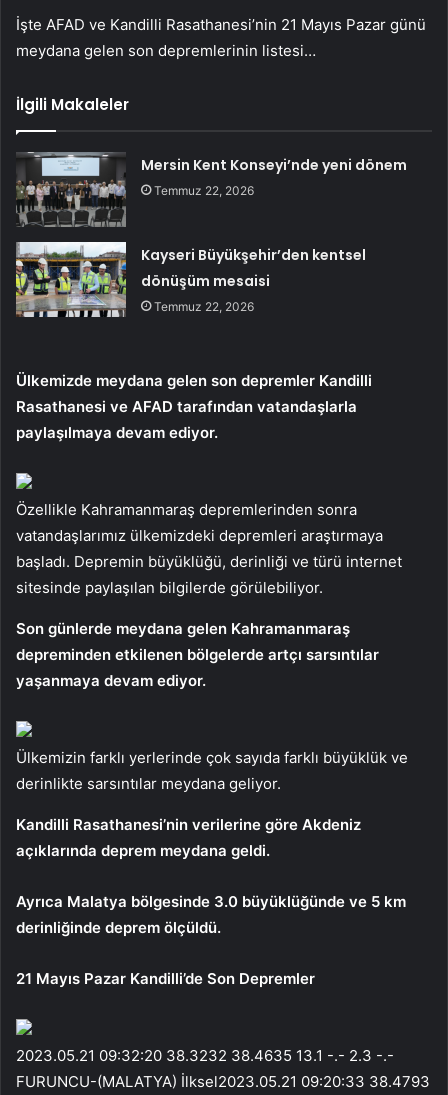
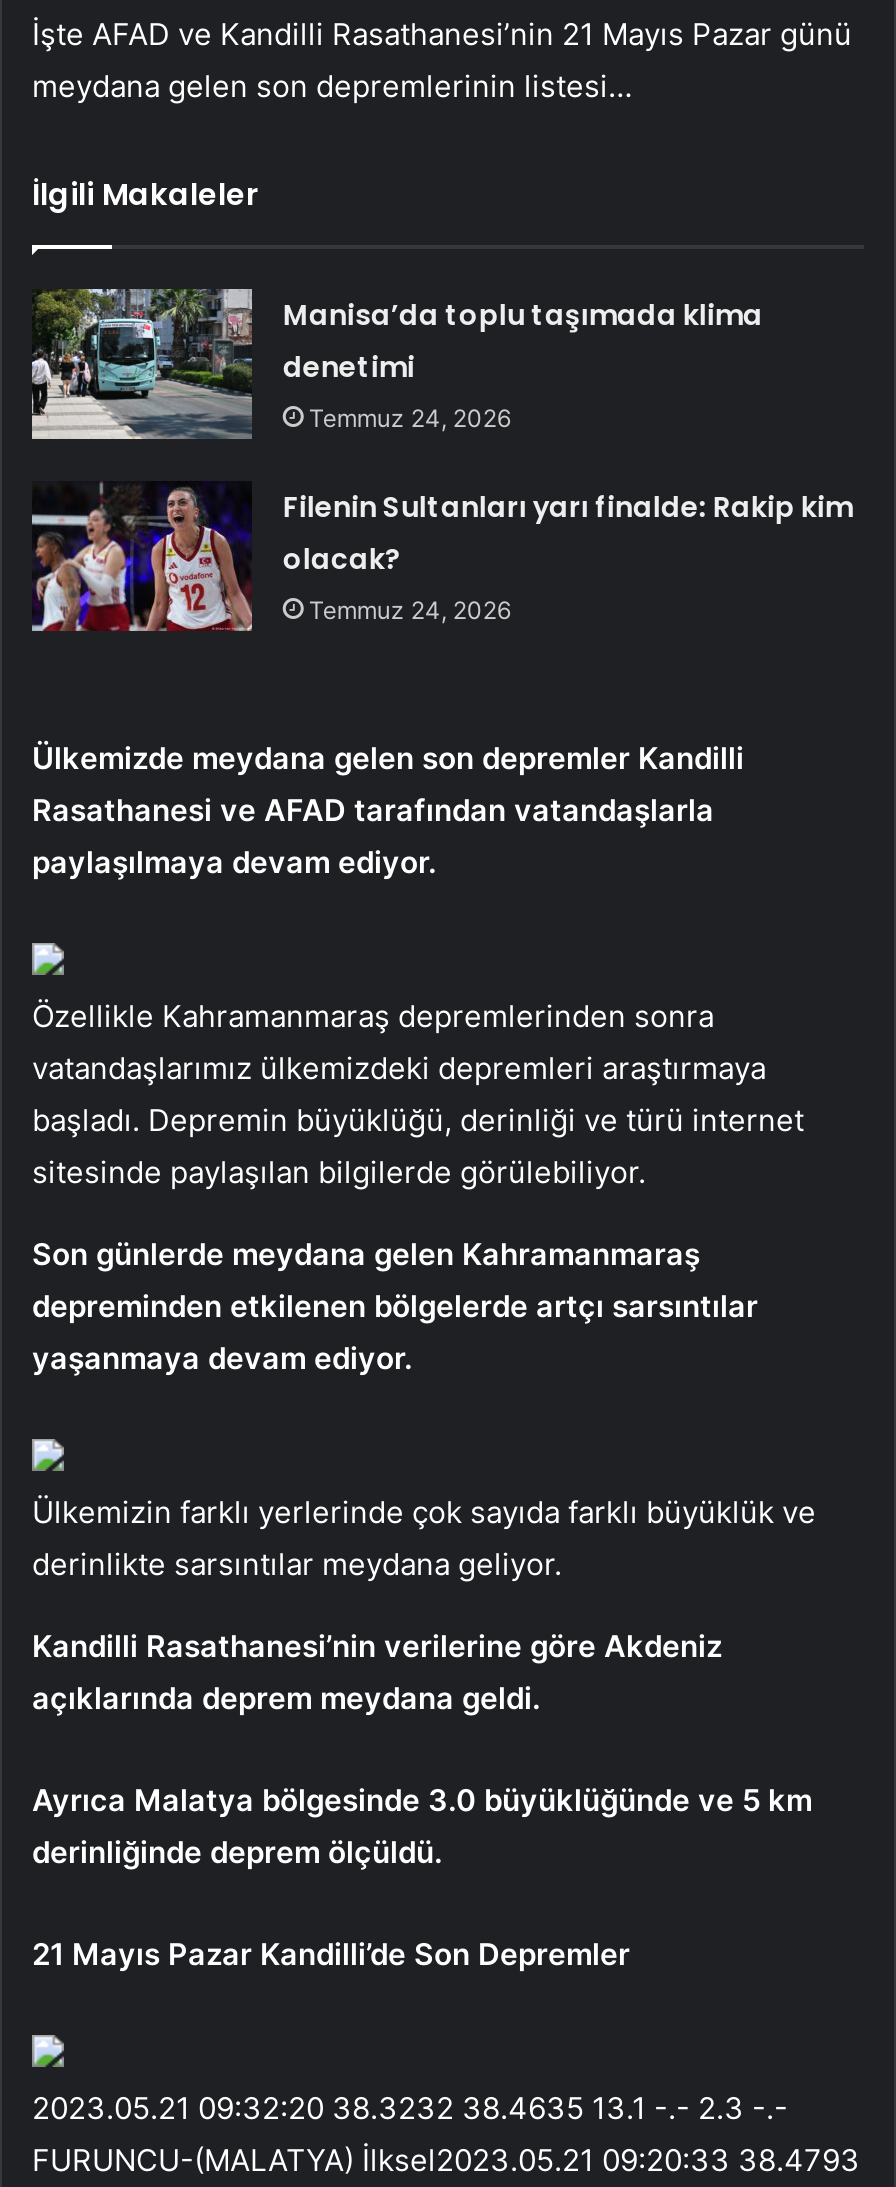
[16,151,407,228] [image] | Mersin Kent Konseyi’nde yeni dönem | Temmuz 22, 2026 -> [30,287,763,441] [image] | Manisa’da toplu taşımada klima | denetimi | Temmuz 24, 2026
[15,241,366,318] [image] | Kayseri Büyükşehir’den kentsel | dönüşüm mesaisi | Temmuz 22, 2026 -> [30,479,853,633] [image] | Filenin Sultanları yarı finalde: Rakip kim | olacak? | Temmuz 24, 2026

